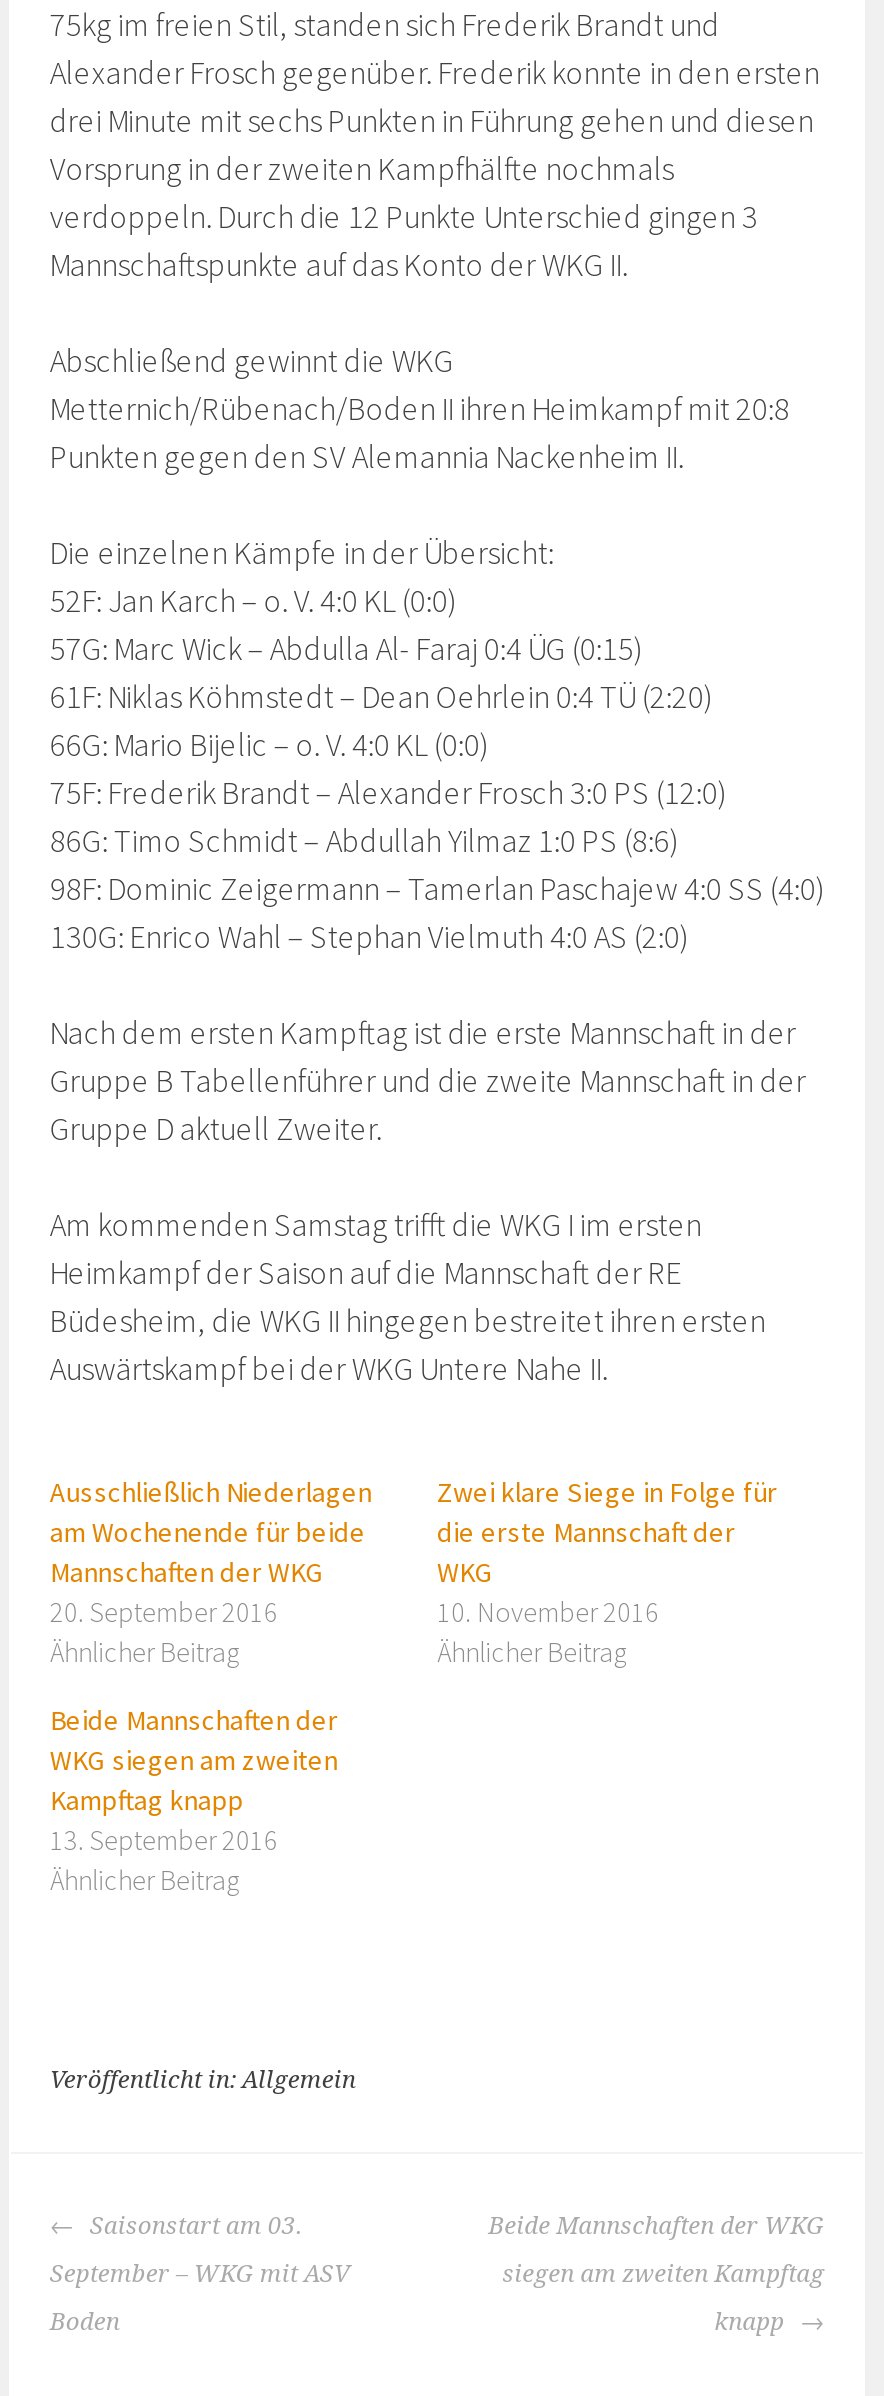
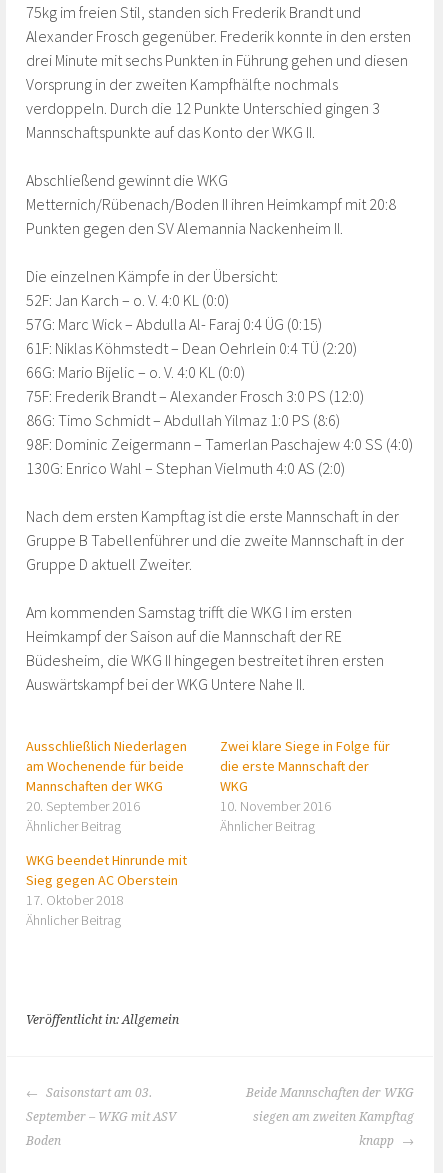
[50,1702,338,1858] Beide Mannschaften der | WKG siegen am zweiten | Kampftag knapp | 13. September 2016 -> [26,851,187,909] WKG beendet Hinrunde mit | Sieg gegen AC Oberstein | 17. Oktober 2018

